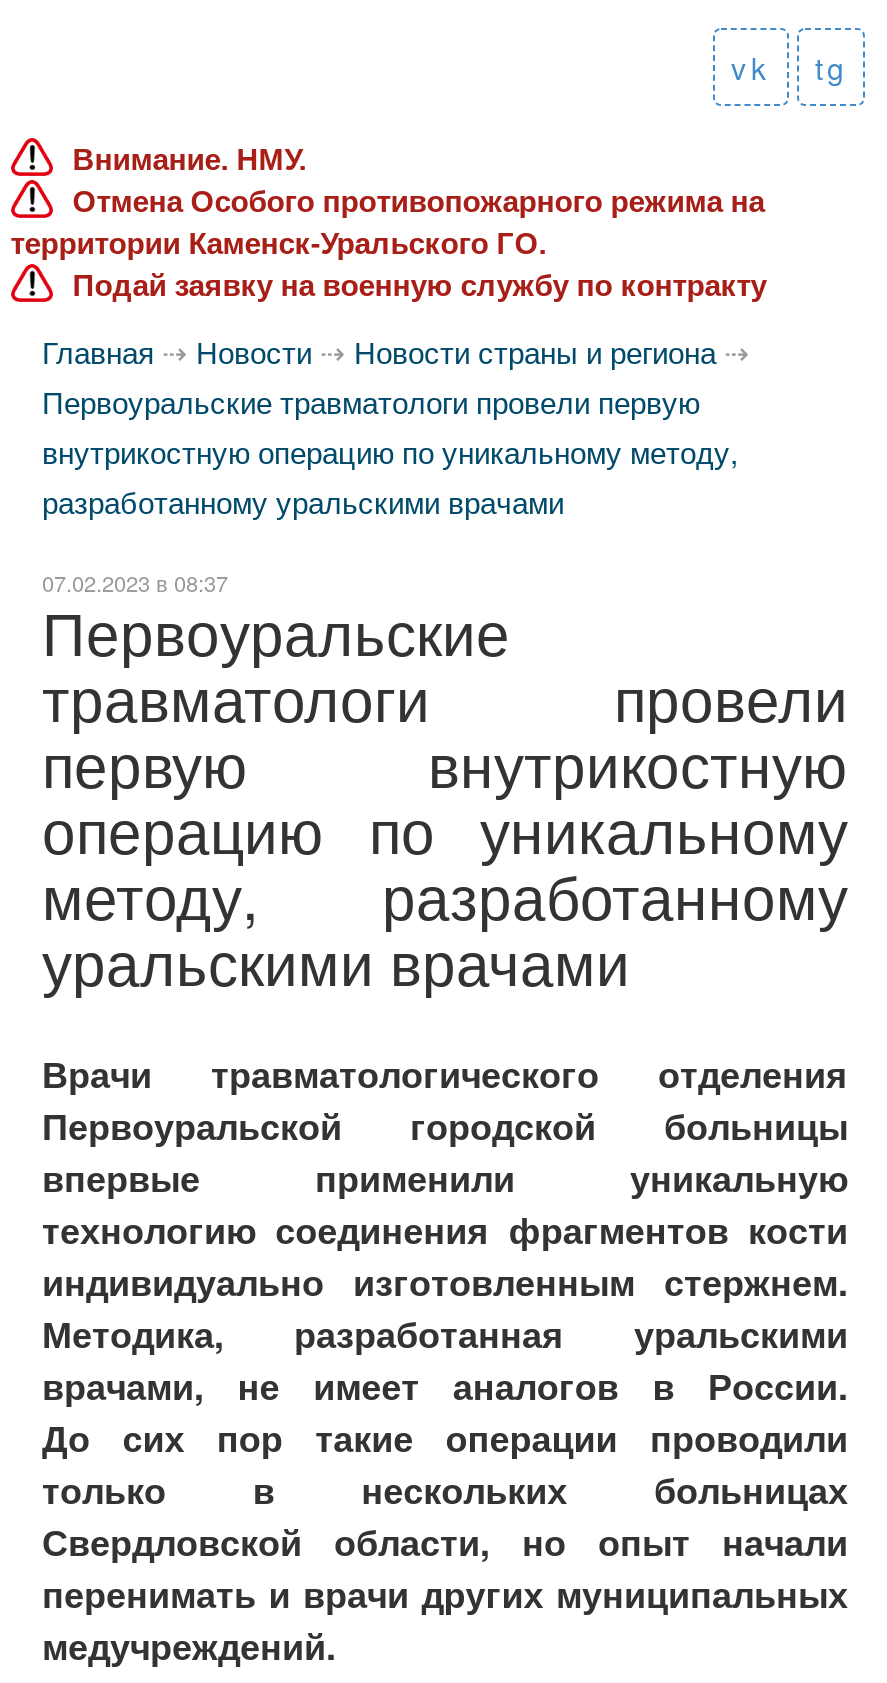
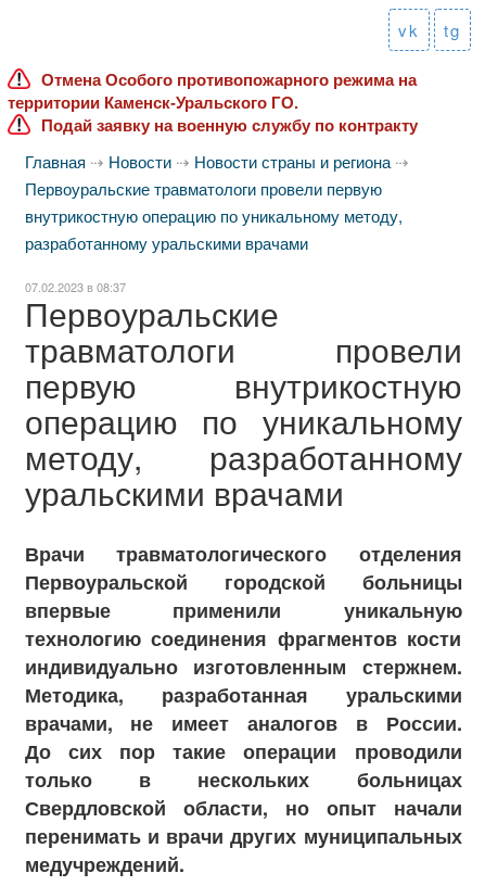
[72,142,306,176] Внимание. НМУ. -> none

